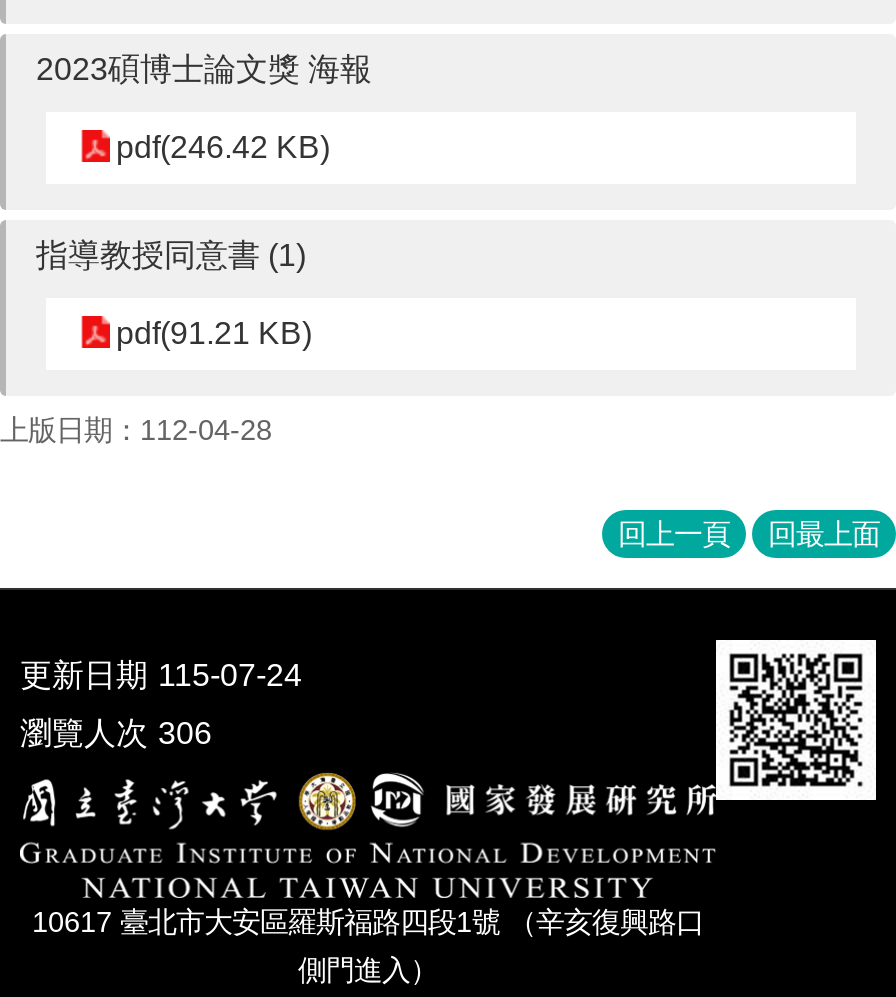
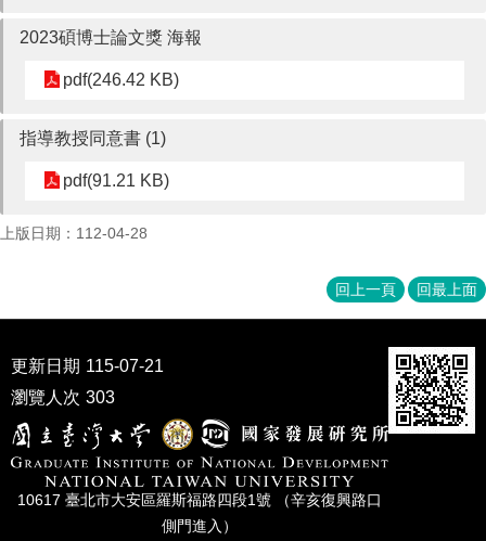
[20,658,302,692] 更新日期 115-07-24 -> [11,357,164,375] 更新日期 115-07-21
[20,716,212,750] 瀏覽人次 306 -> [11,388,115,407] 瀏覽人次 303

